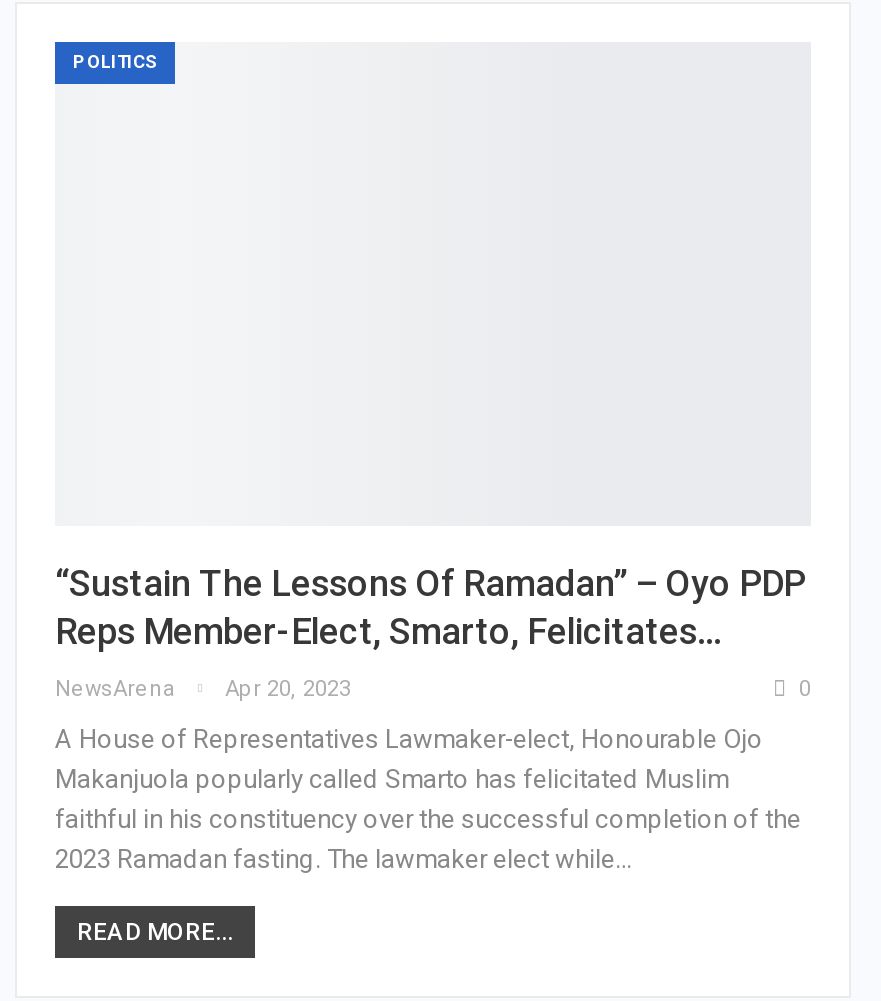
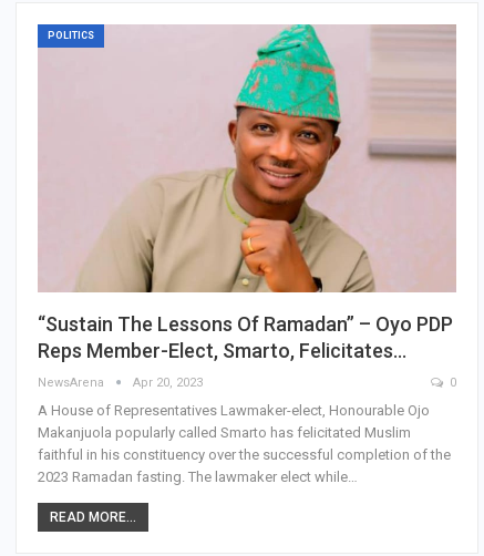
none -> [38,23,457,294] [image]

